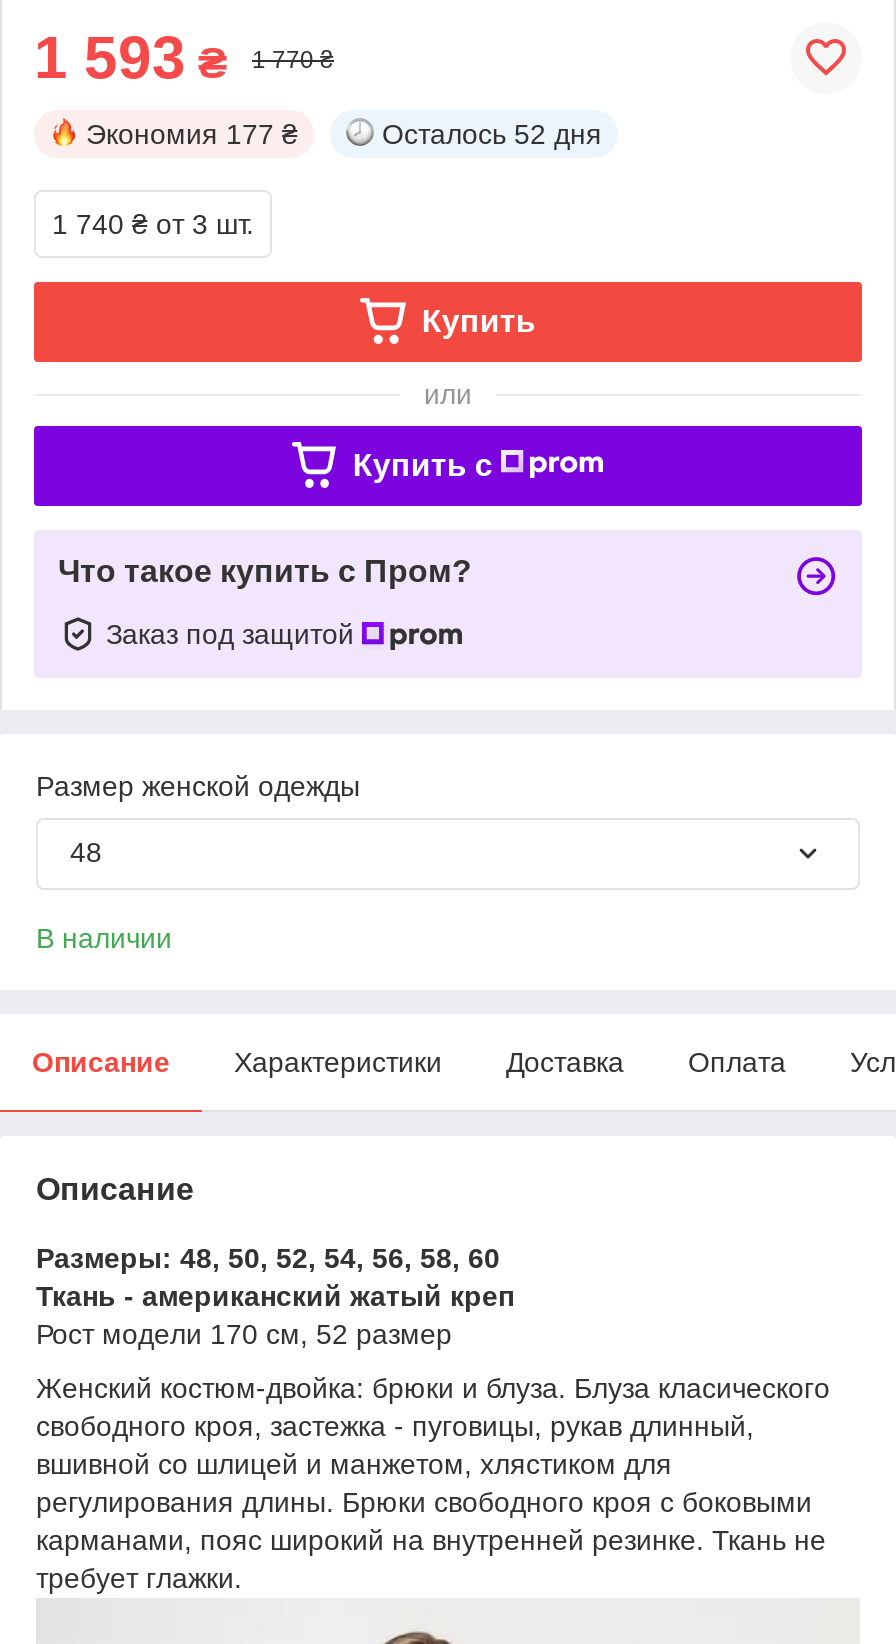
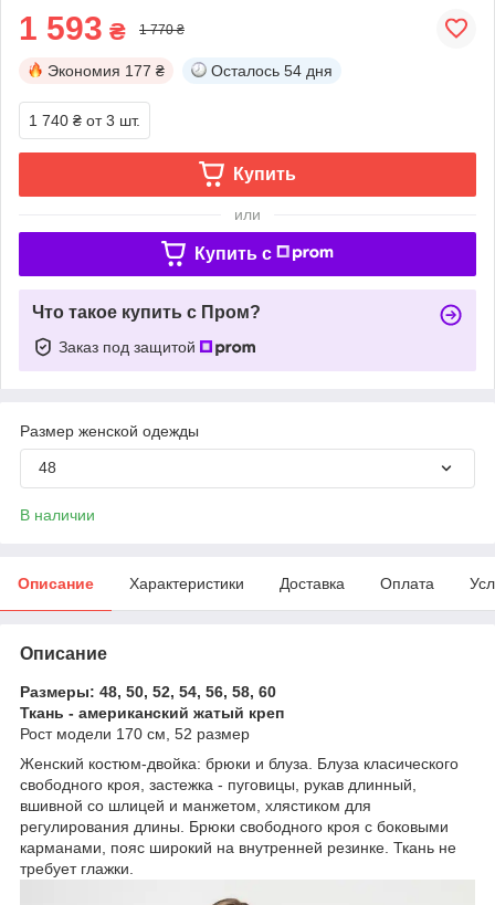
[382,118,602,150] Осталось 52 дня -> [211,62,333,79] Осталось 54 дня

